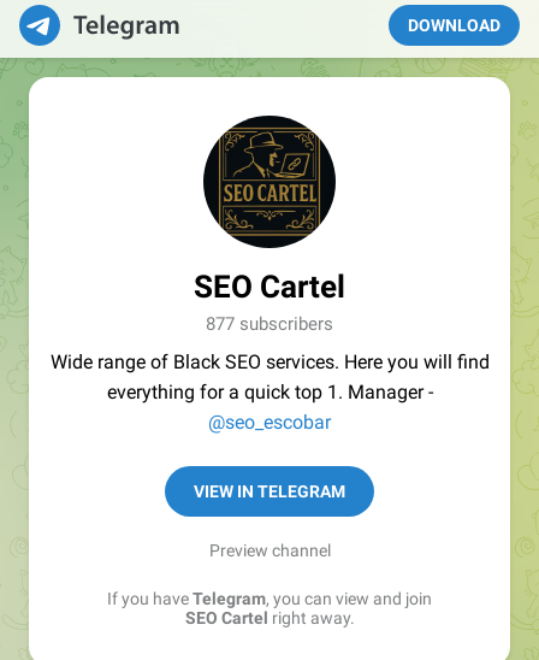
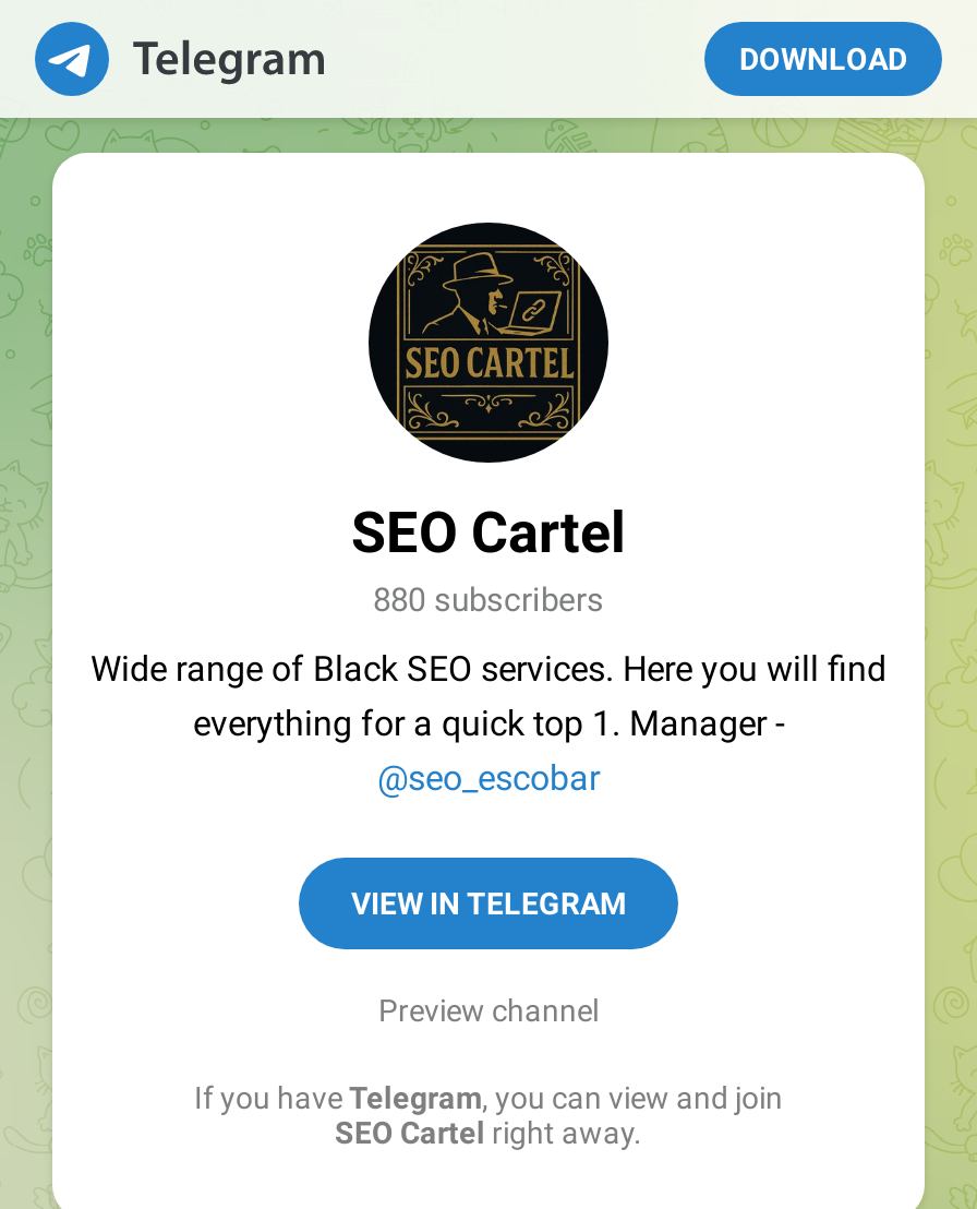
[206,313,333,335] 877 subscribers -> [373,580,604,620] 880 subscribers

